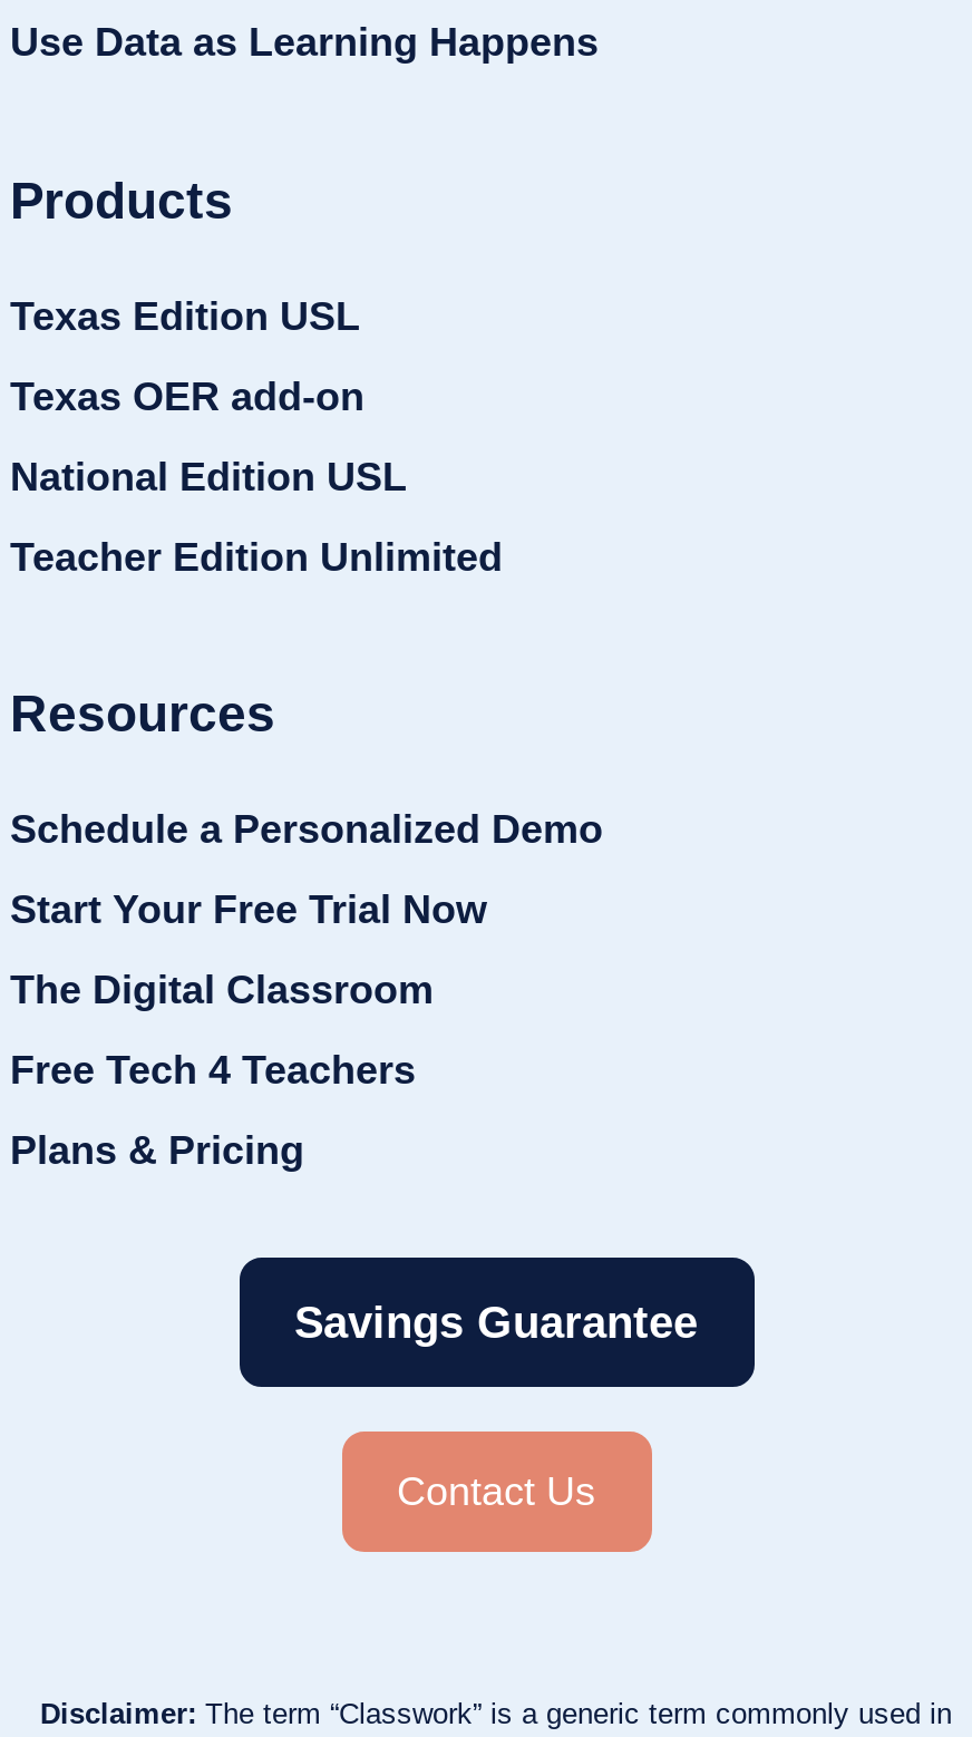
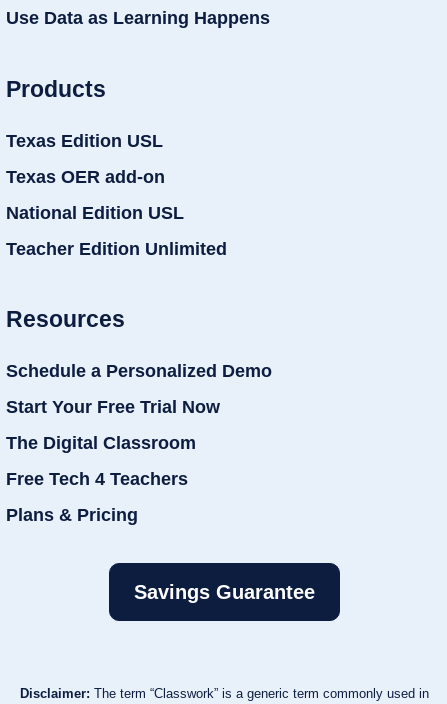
[397,1470,595,1515] Contact Us -> none

